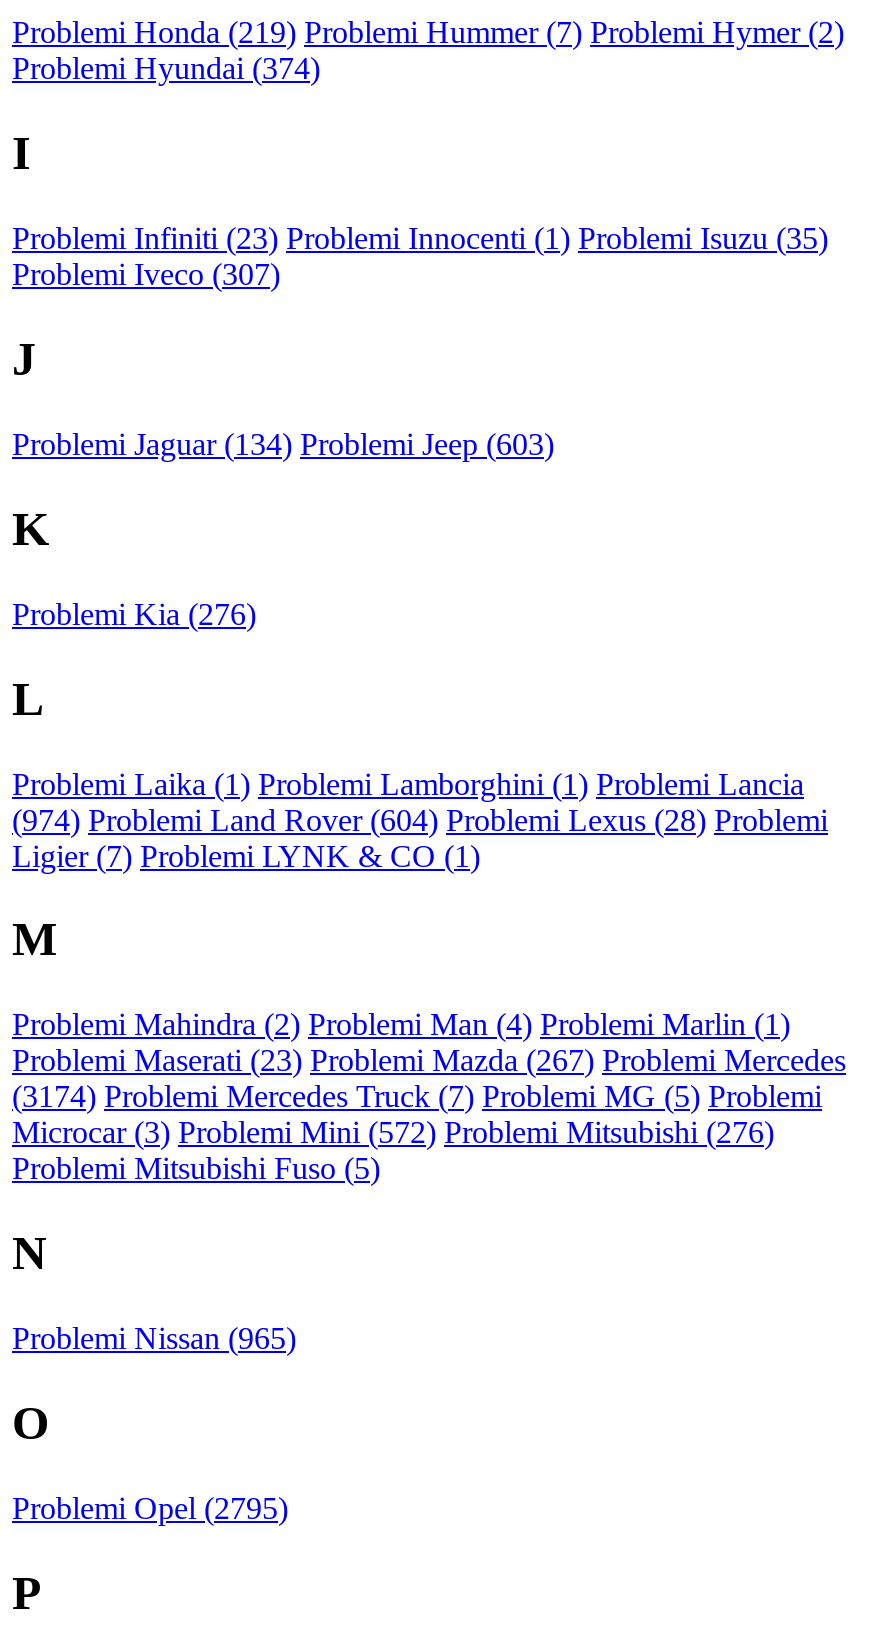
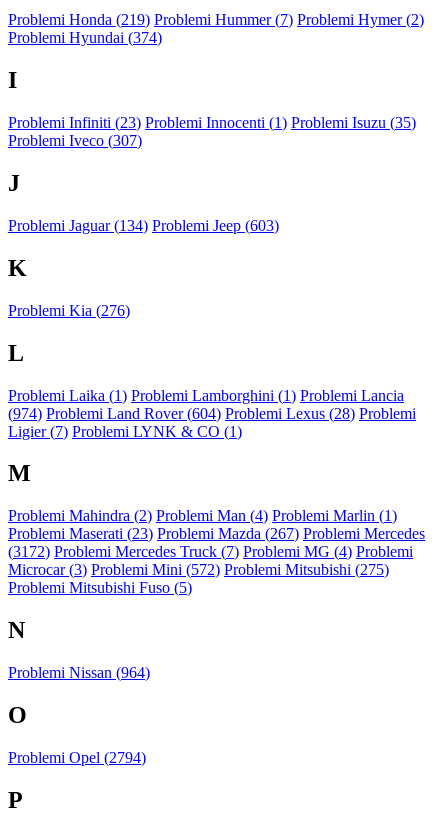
[12,1080,822,1114] (3174) Problemi Mercedes Truck (7) Problemi MG (5) Problemi -> [8,543,413,560] (3172) Problemi Mercedes Truck (7) Problemi MG (4) Problemi
[12,1116,774,1150] Microcar (3) Problemi Mini (572) Problemi Mitsubishi (276) -> [8,561,389,578] Microcar (3) Problemi Mini (572) Problemi Mitsubishi (275)
[12,1321,296,1355] Problemi Nissan (965) -> [8,664,150,681] Problemi Nissan (964)
[12,1491,288,1525] Problemi Opel (2795) -> [8,749,146,766] Problemi Opel (2794)

